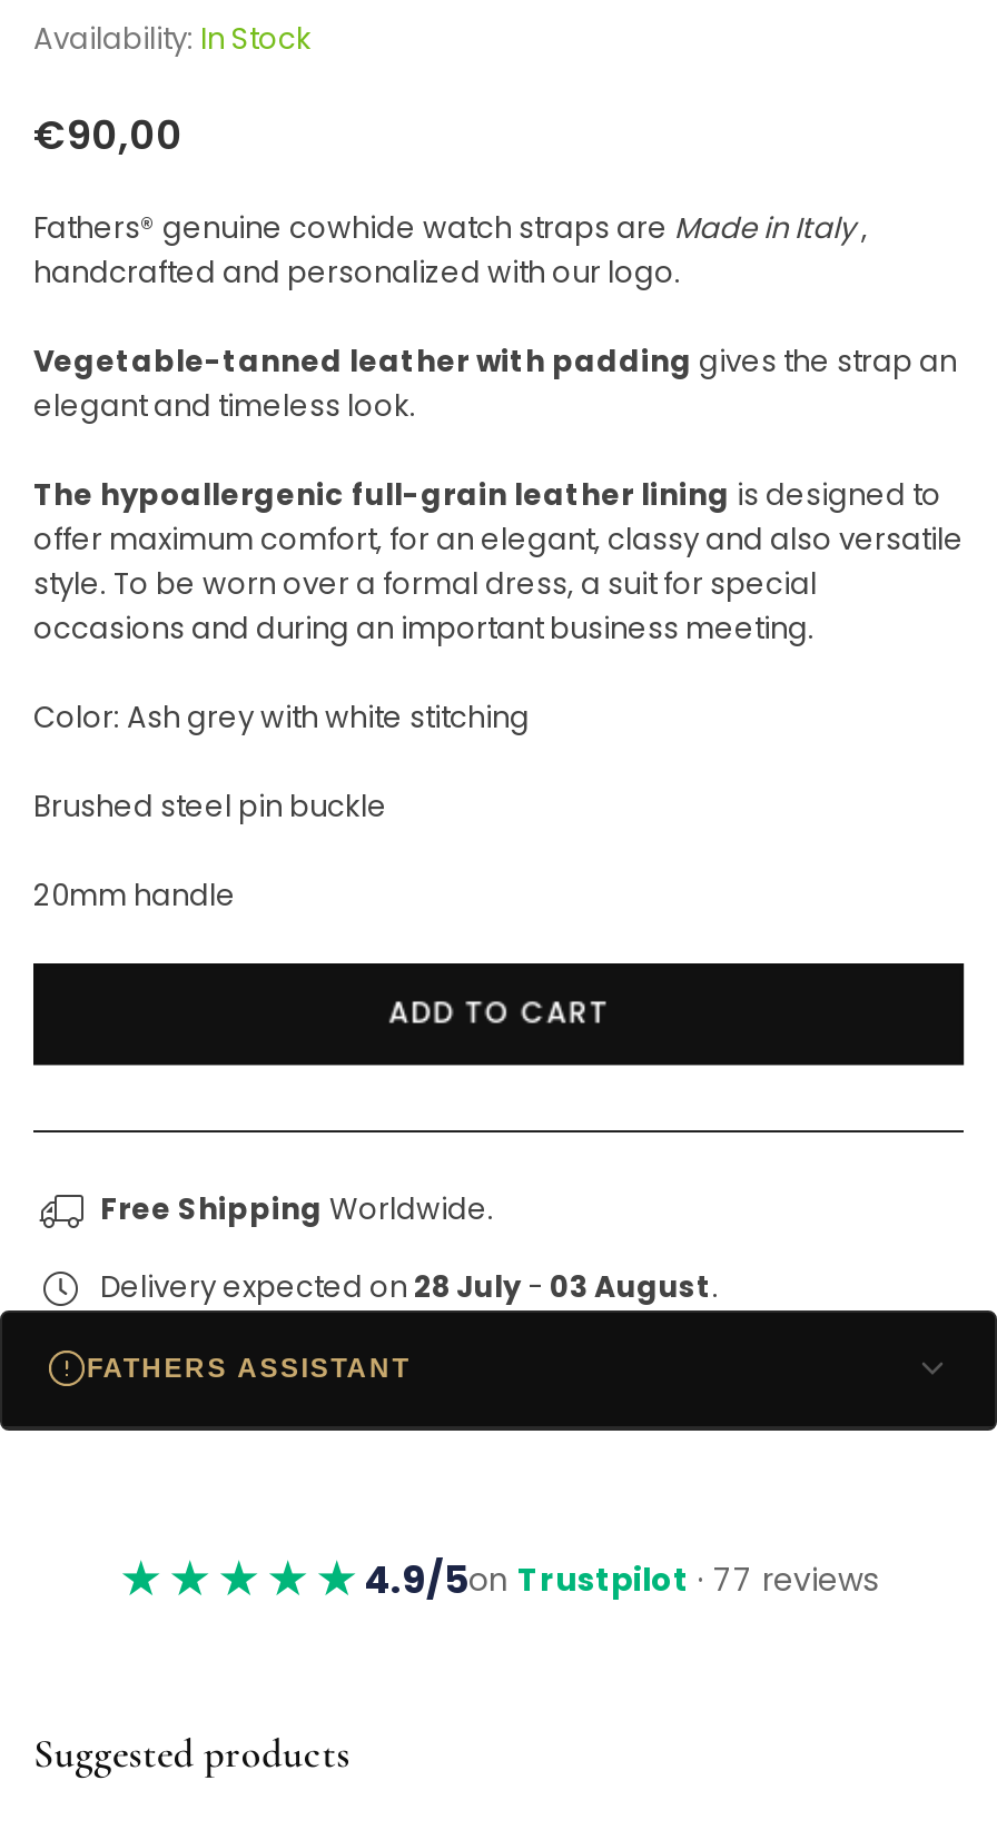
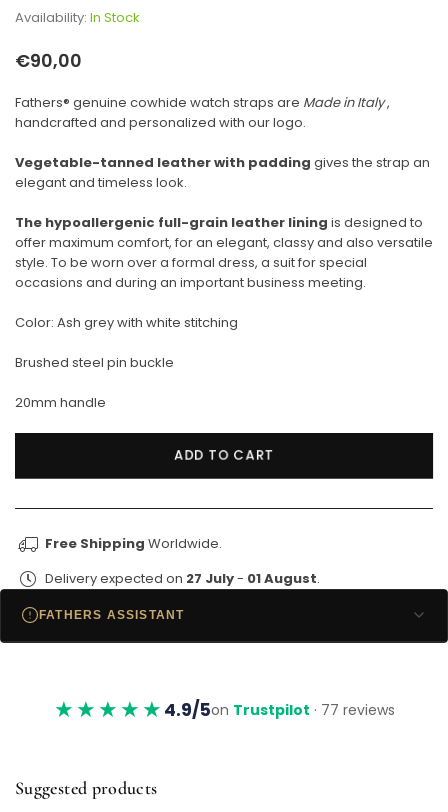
[100,1265,719,1307] Delivery expected on 28 July - 03 August. -> [45,568,320,587] Delivery expected on 27 July - 01 August.

